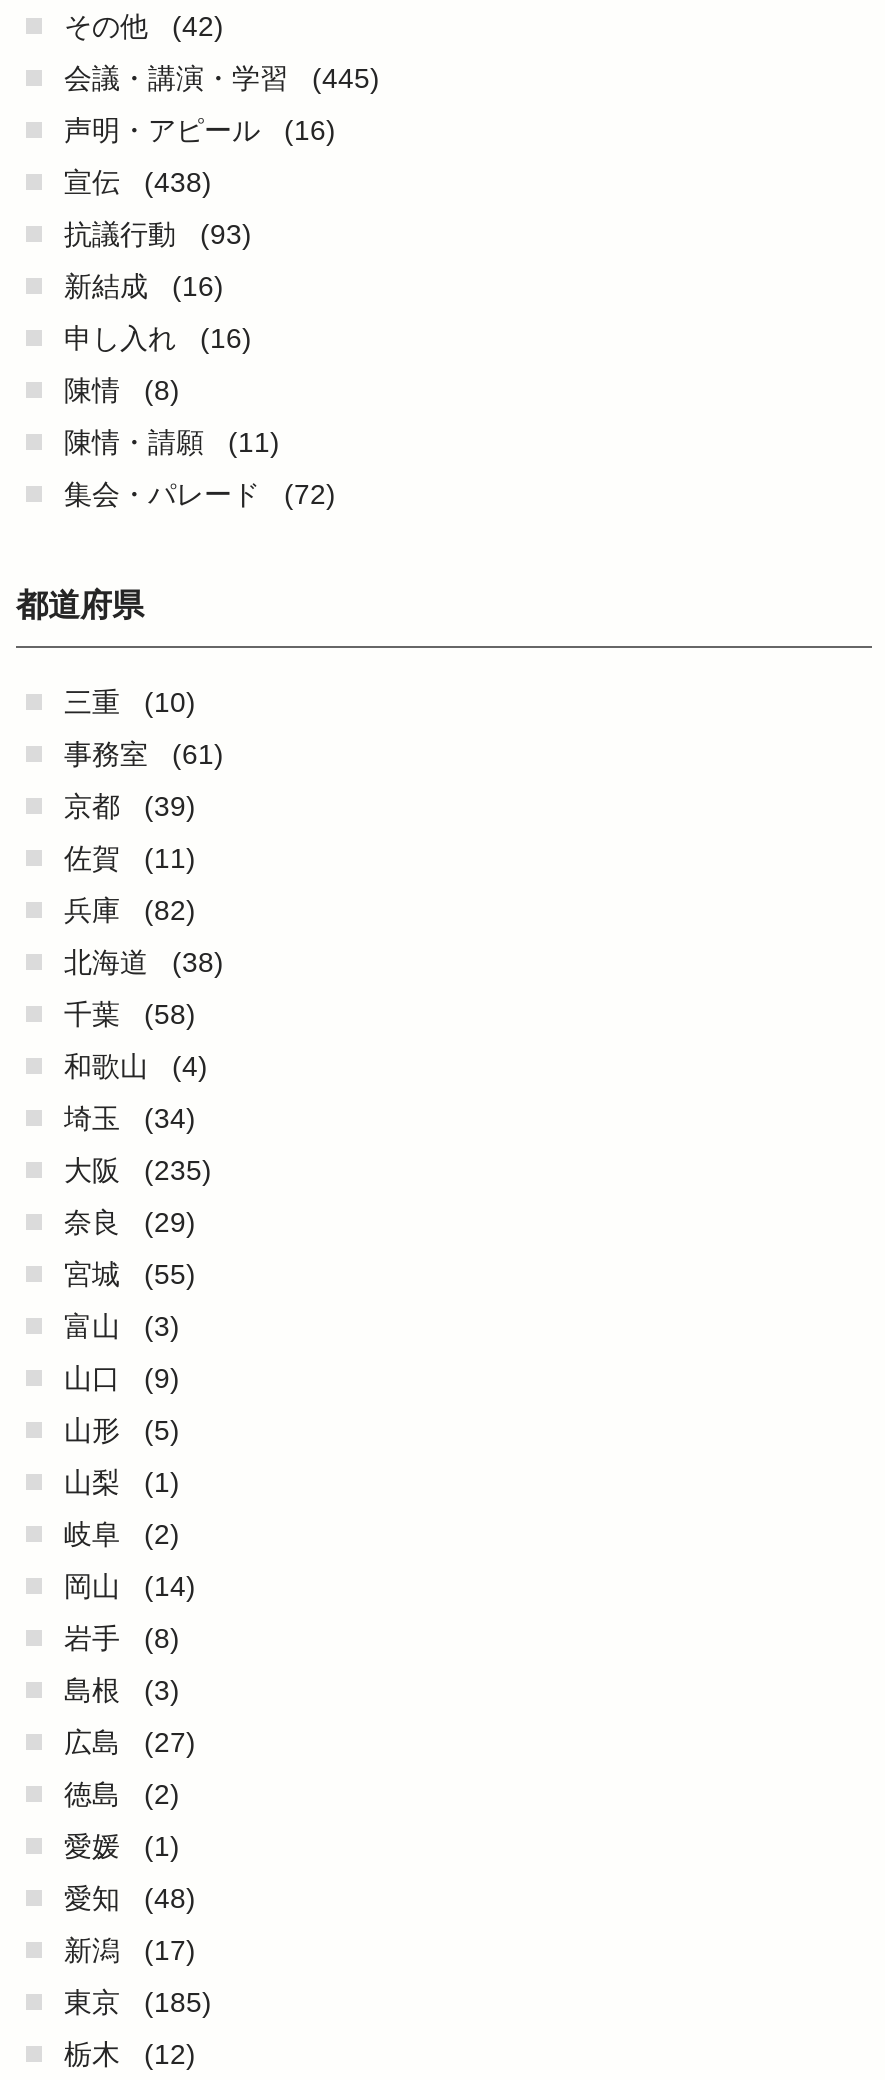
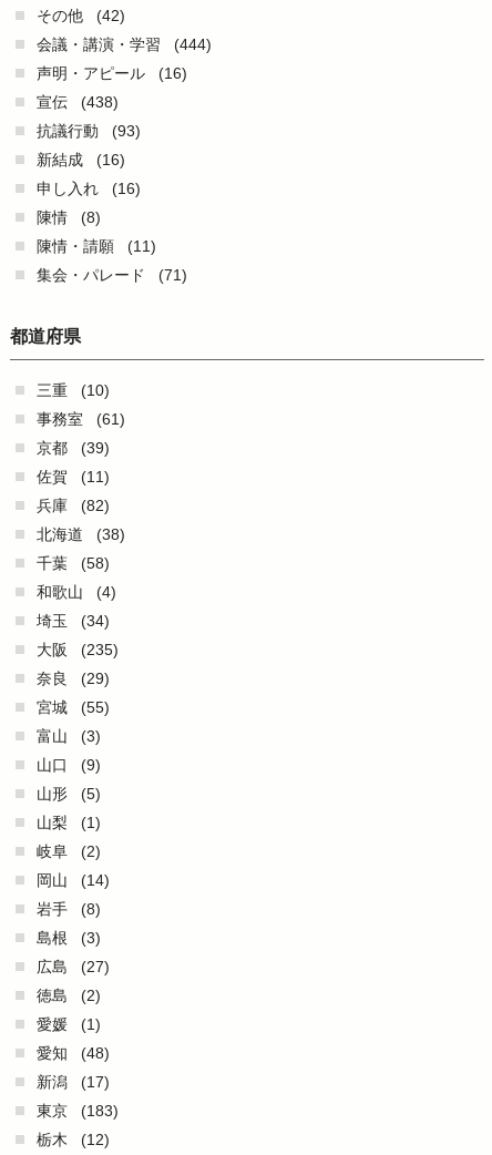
[64,62,380,94] 会議・講演・学習 (445) -> [37,35,212,53] 会議・講演・学習 (444)
[64,478,336,510] 集会・パレード (72) -> [37,266,187,284] 集会・パレード (71)
[64,1986,212,2018] 東京 (185) -> [37,1102,119,1120] 東京 (183)

